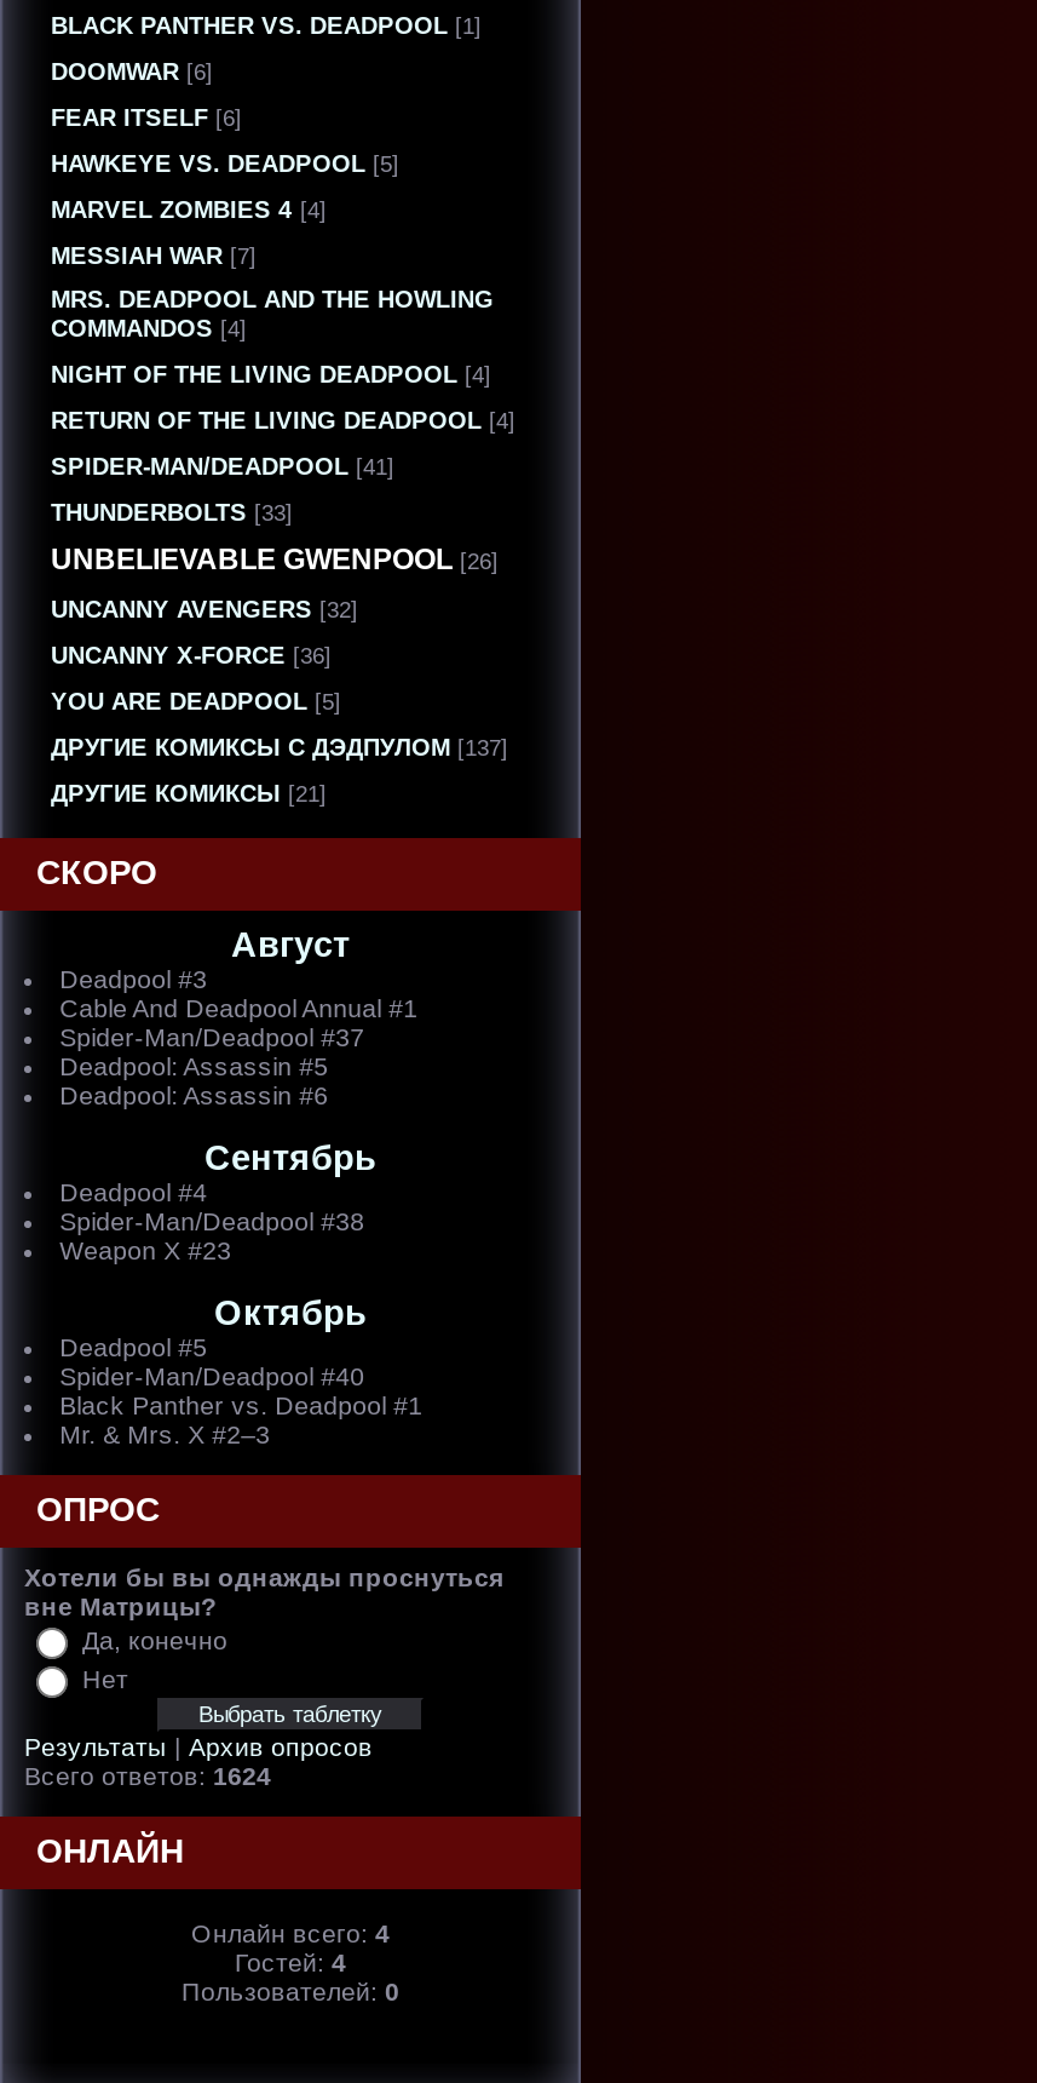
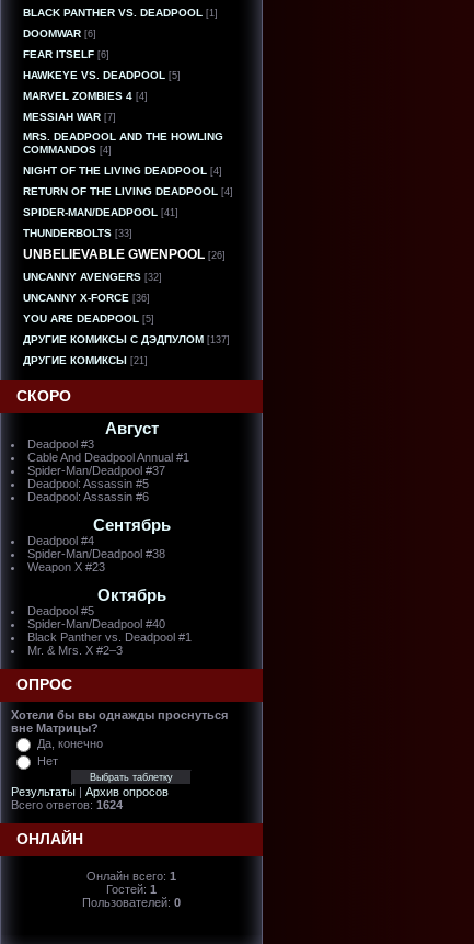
[191,1918,390,1947] Онлайн всего: 4 -> [86,869,176,883] Онлайн всего: 1
[235,1947,346,1976] Гостей: 4 -> [106,883,157,896] Гостей: 1

